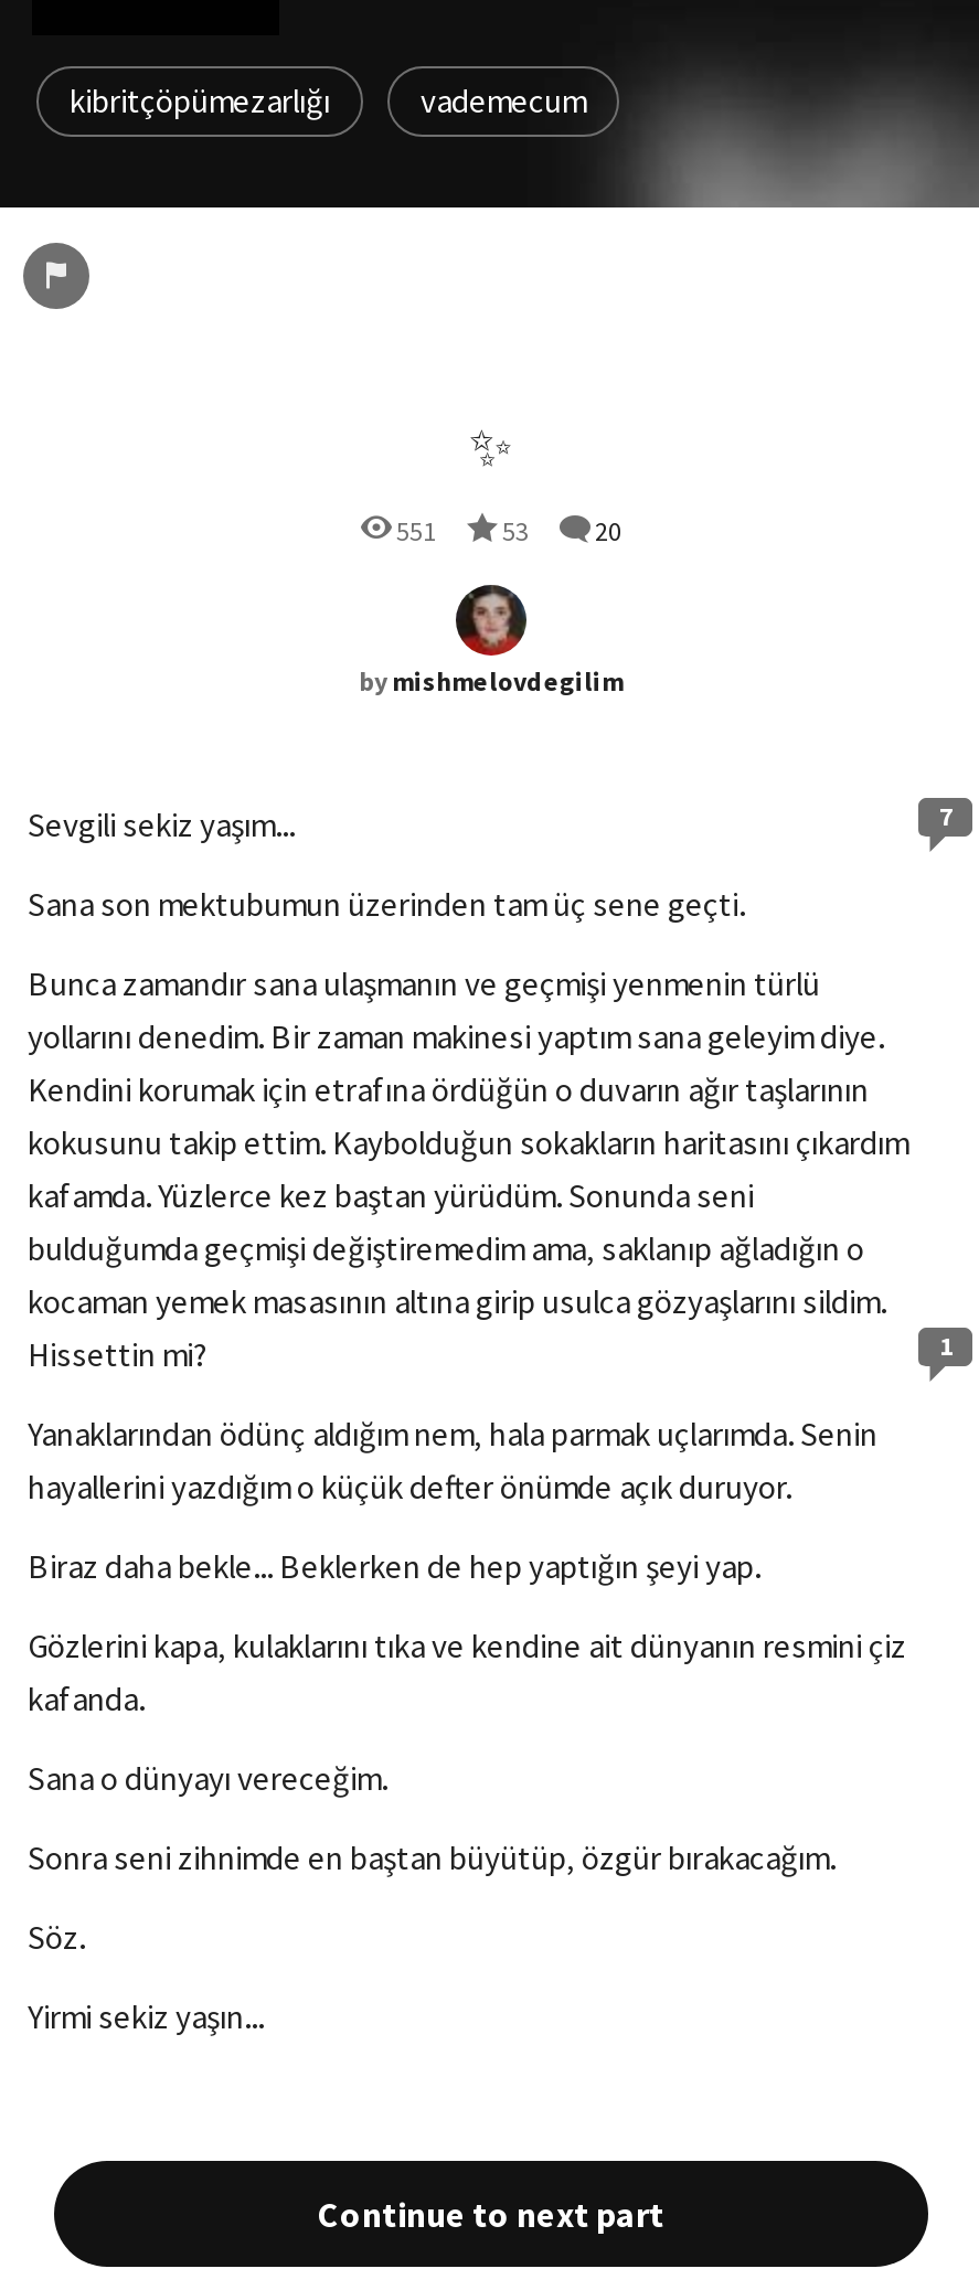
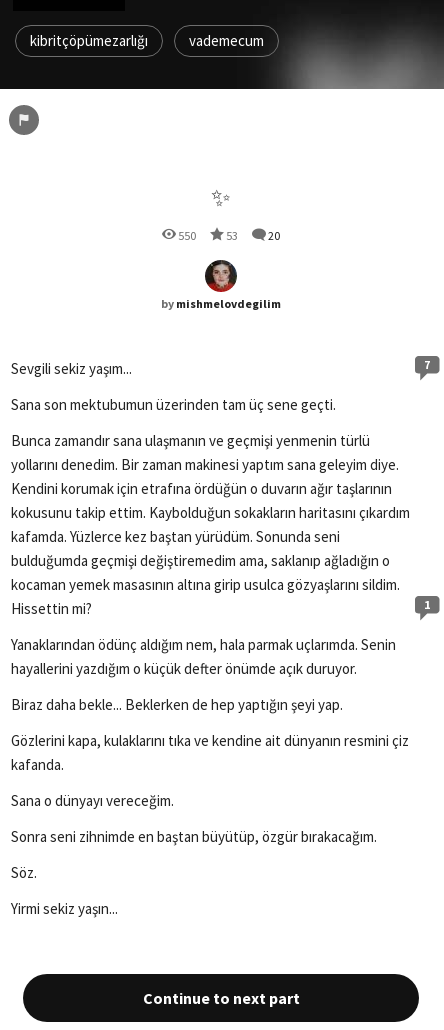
[392,514,621,547] 551 53 20 -> [176,228,280,243] 550 53 20

